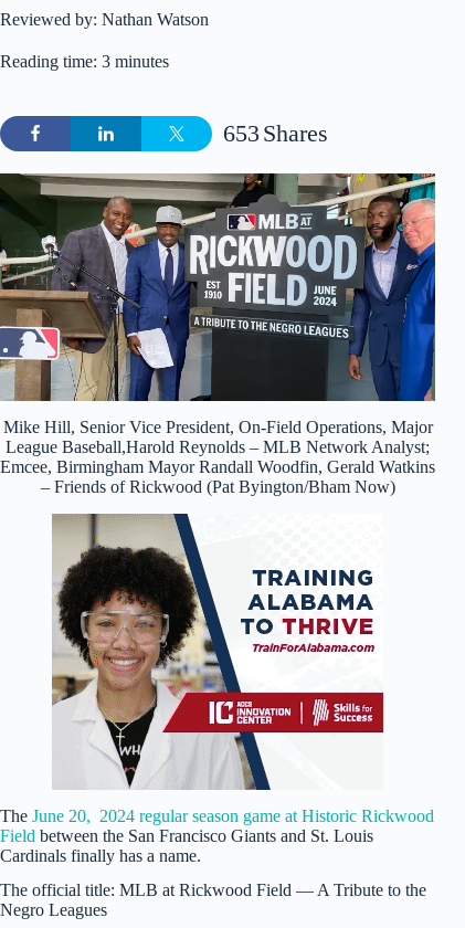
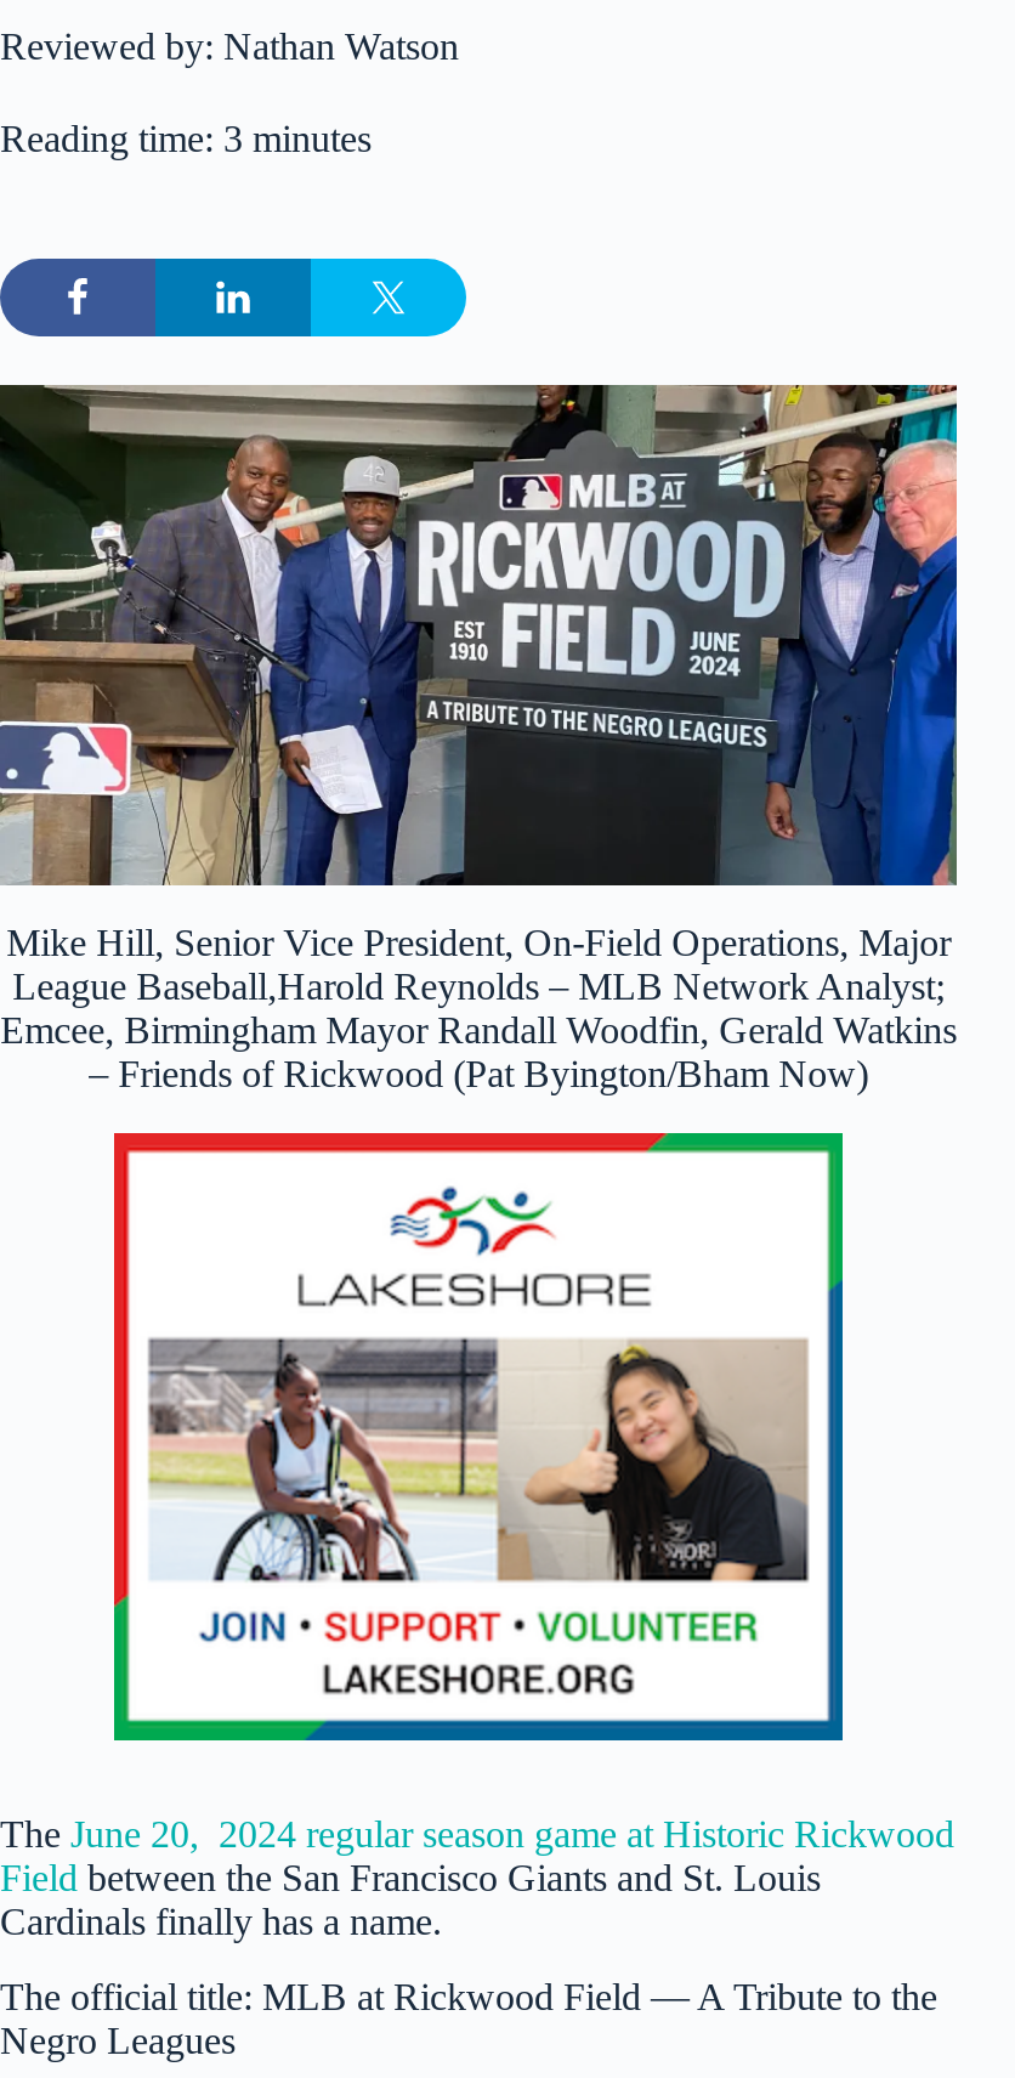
[223,119,328,147] Shares | 653 -> none
[51,513,384,791] [image] -> [112,1131,845,1743] [image]

